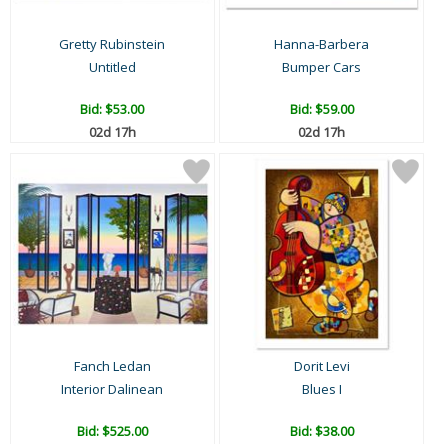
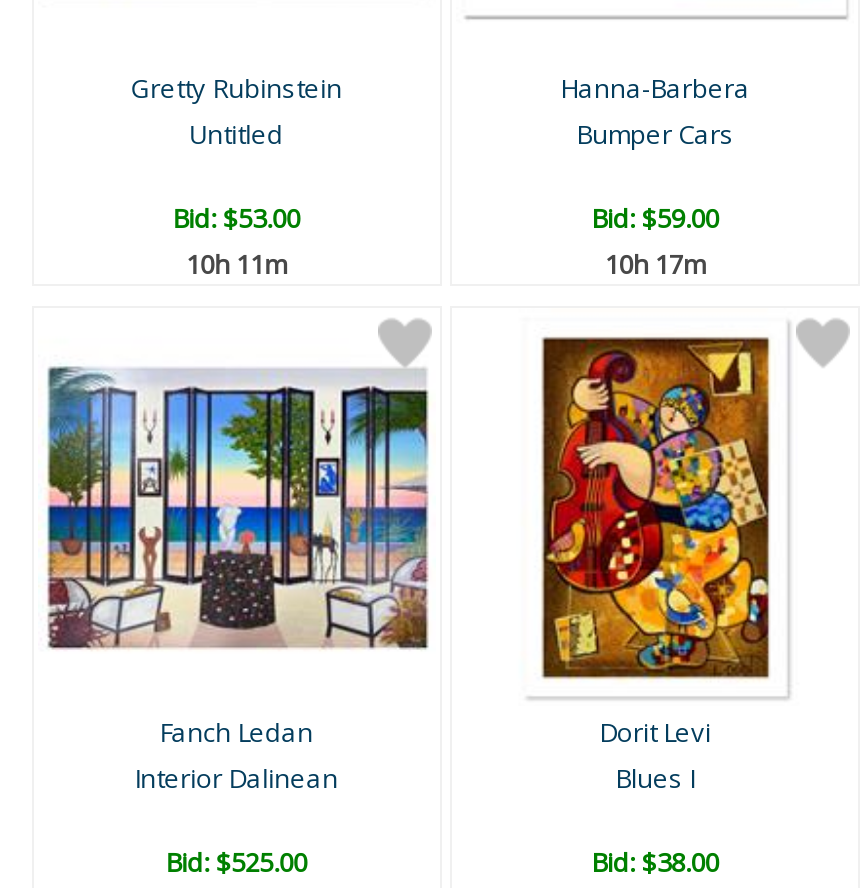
[89,123,136,141] 02d 17h -> [186,247,286,283] 10h 11m
[298,123,345,141] 02d 17h -> [605,247,705,283] 10h 17m

